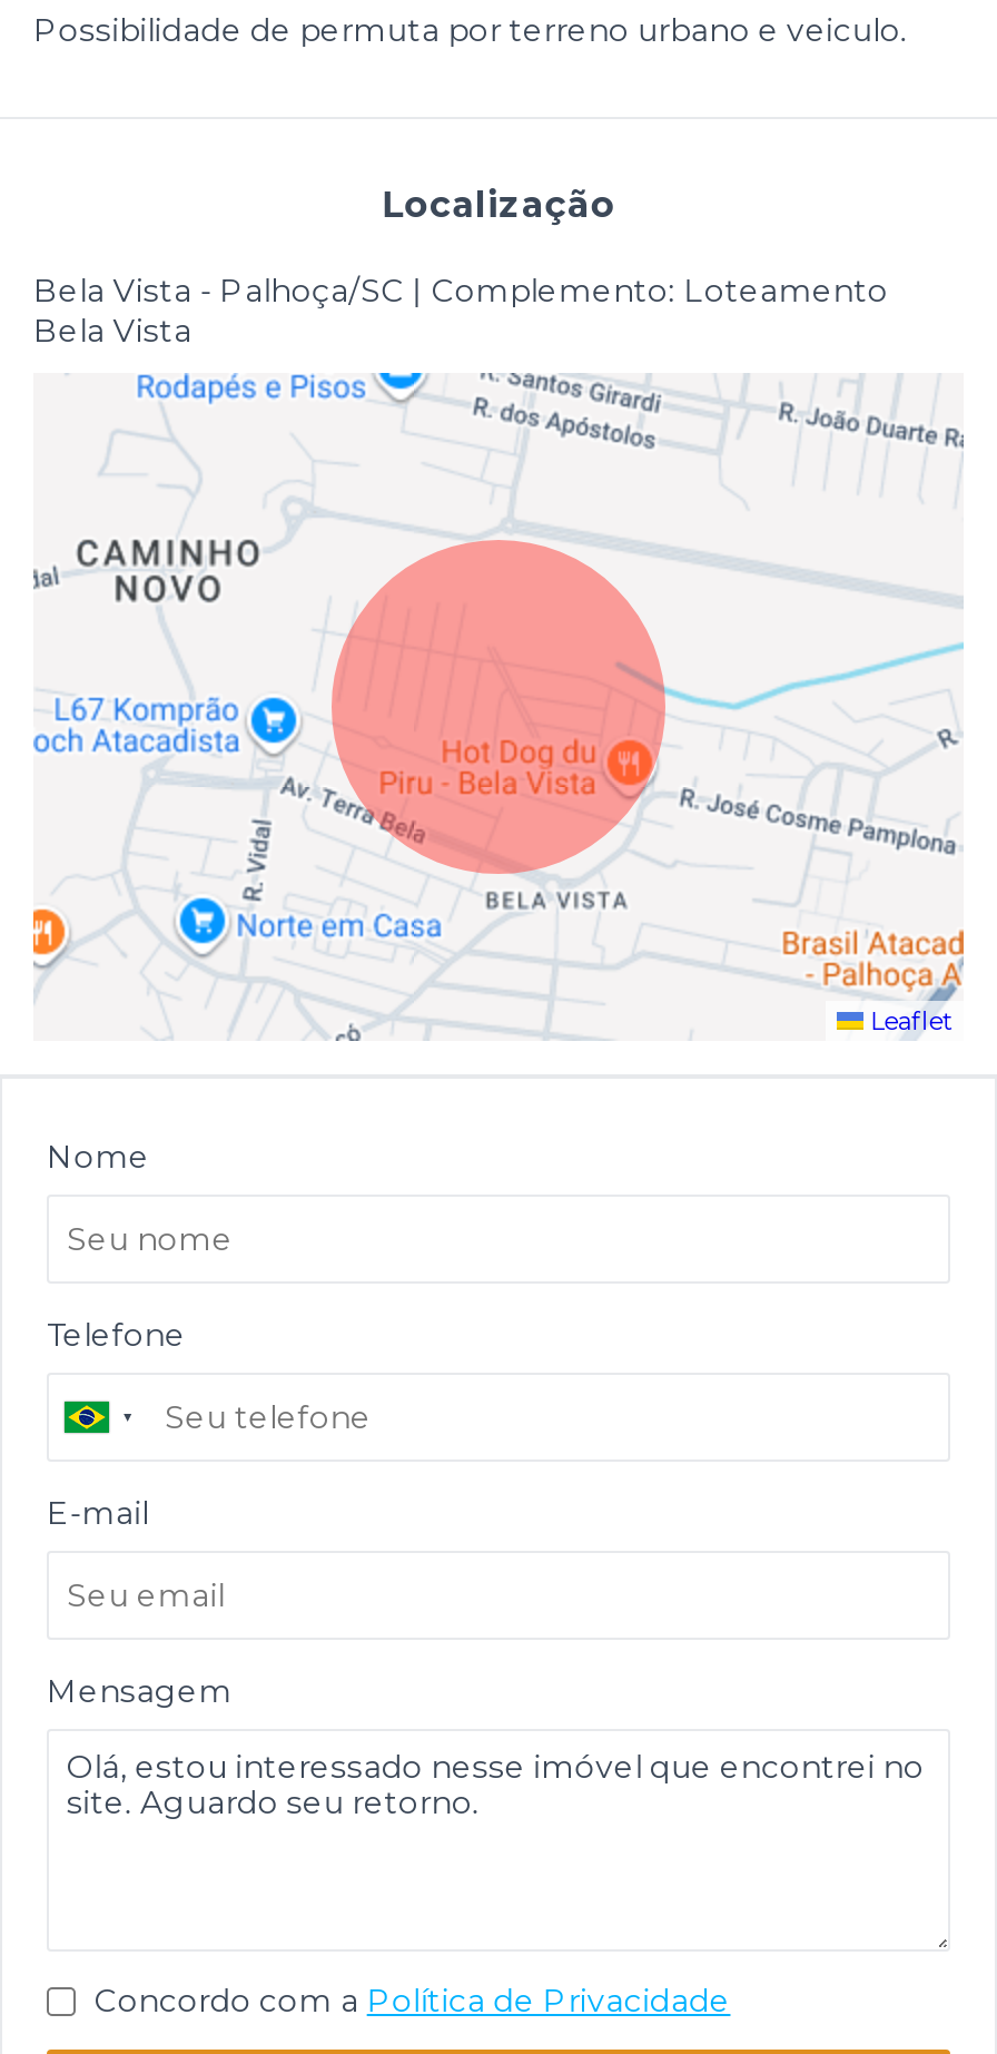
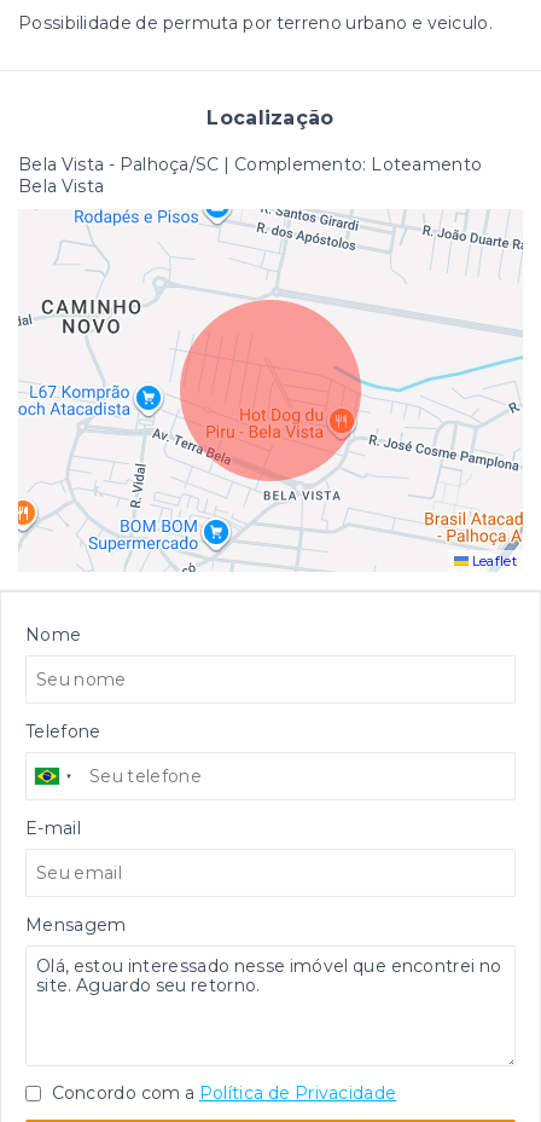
[165,818,443,1005] [image] -> [88,452,239,553] [image]

